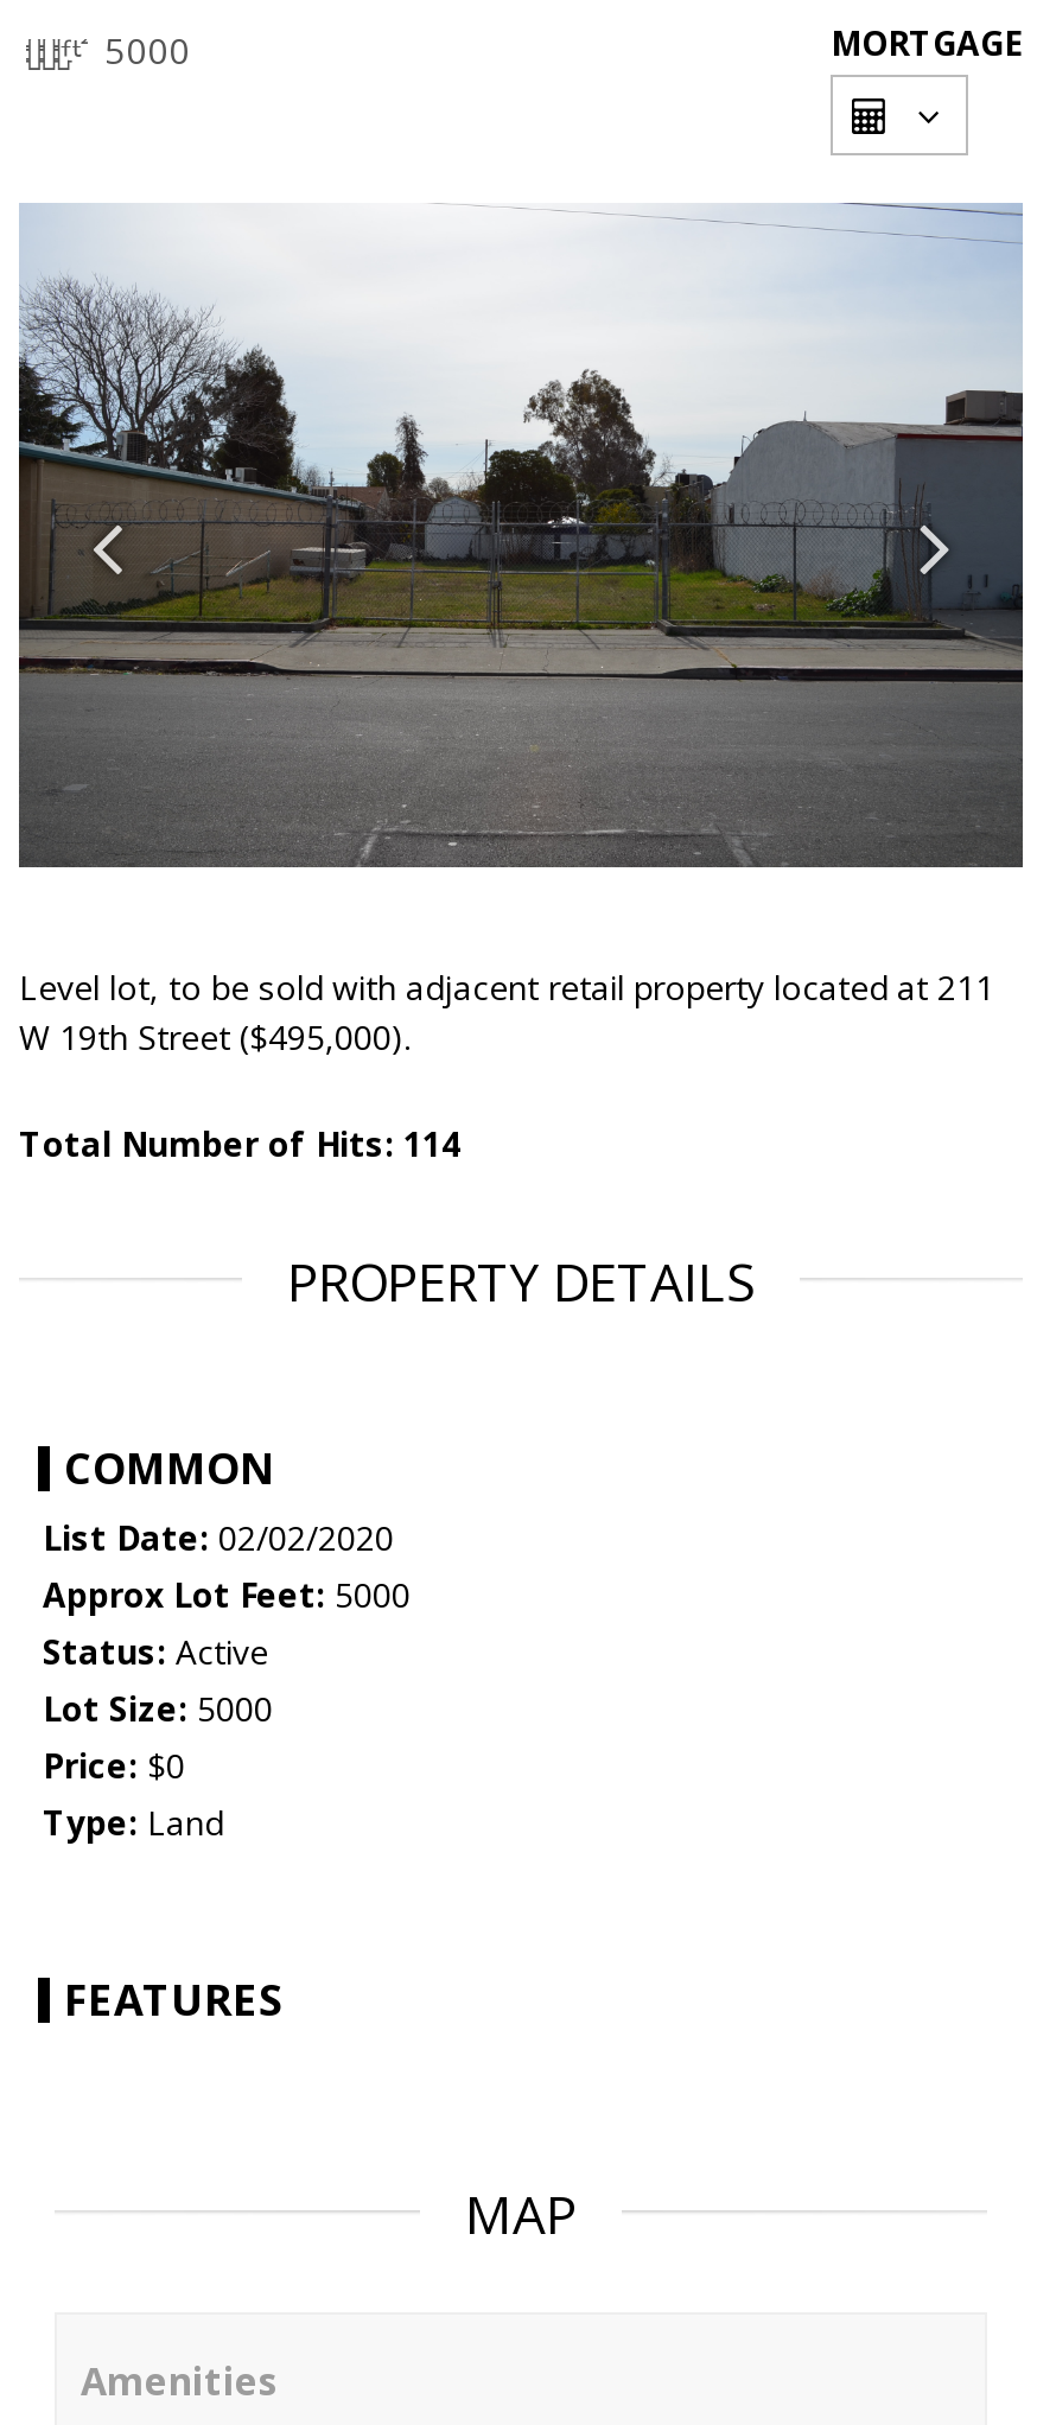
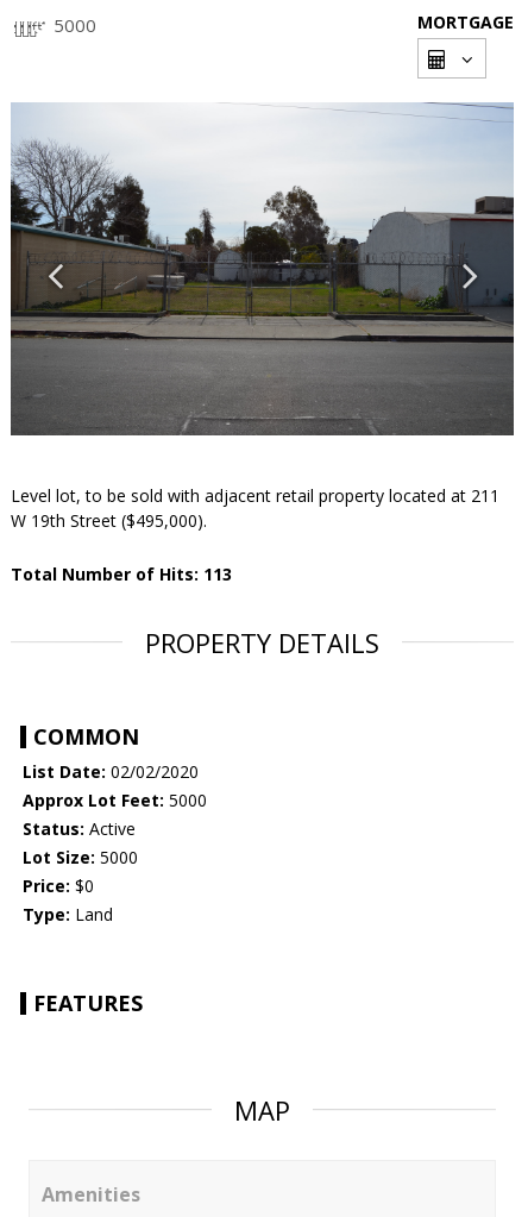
[19,1122,460,1167] Total Number of Hits: 114 -> [11,563,232,586] Total Number of Hits: 113

